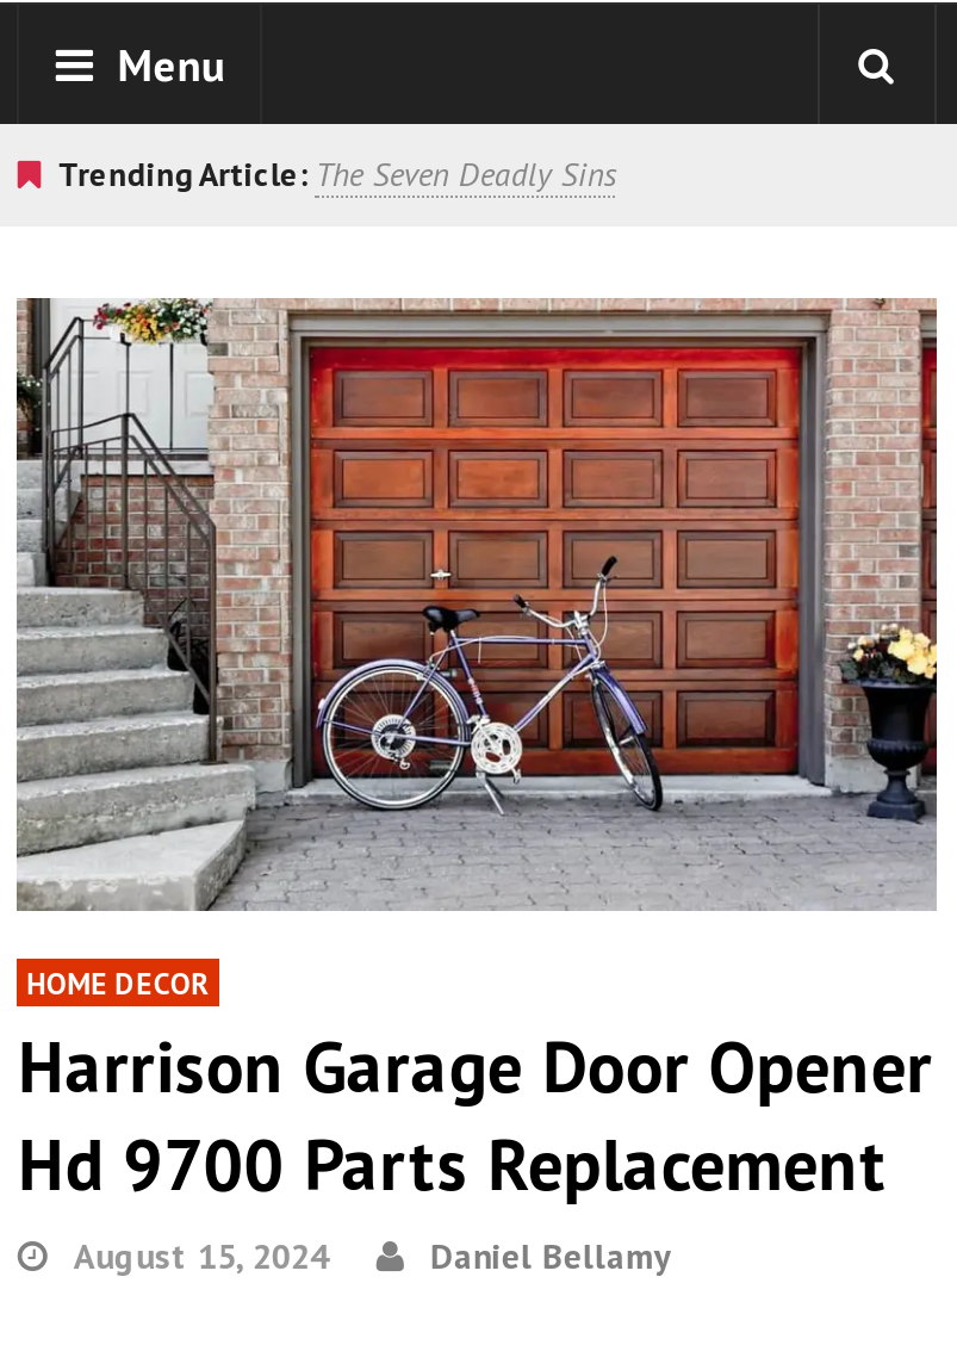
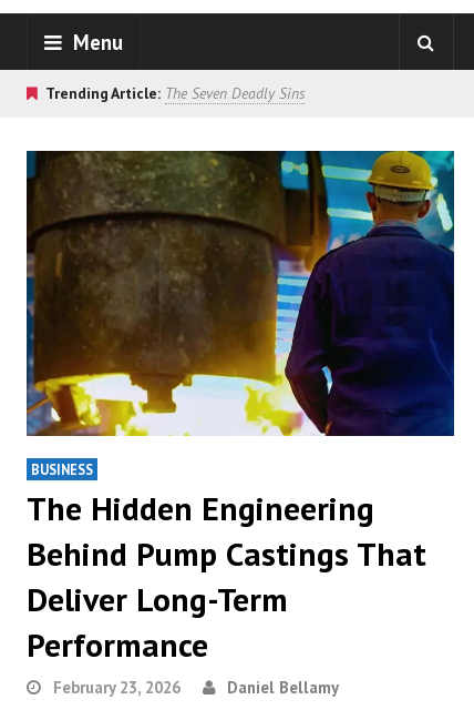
[14,296,939,1279] [image] | HOME DECOR | Harrison Garage Door Opener | Hd 9700 Parts Replacement | August 15, 2024 -> [25,150,455,698] [image] | BUSINESS | The Hidden Engineering | Behind Pump Castings That | Deliver Long-Term | Performance | February 23, 2026

